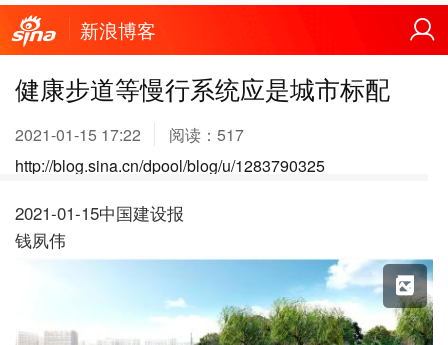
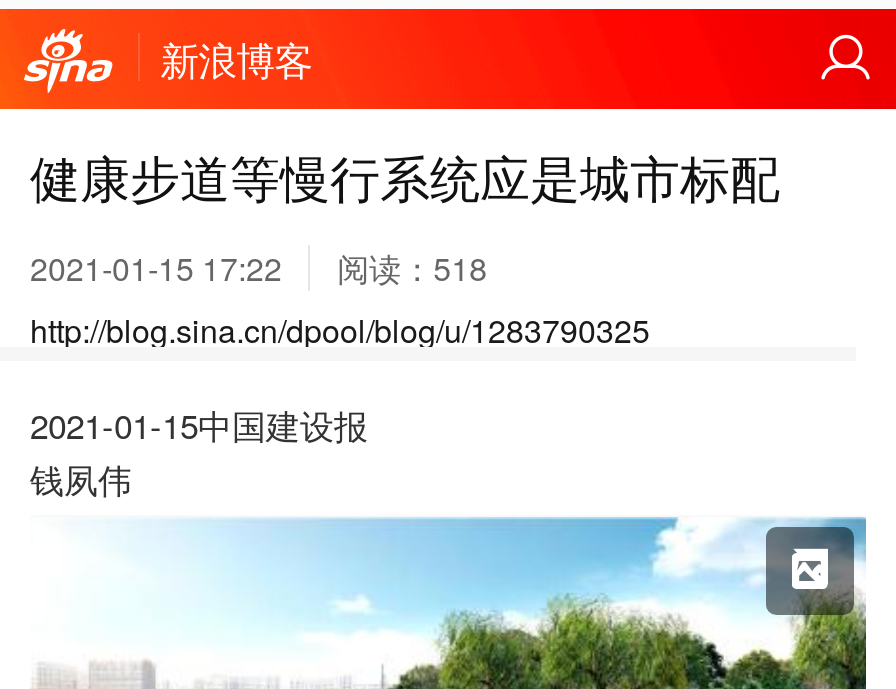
[15,123,244,146] 2021-01-15 17:22 阅读：517 -> [30,245,487,291] 2021-01-15 17:22 阅读：518

